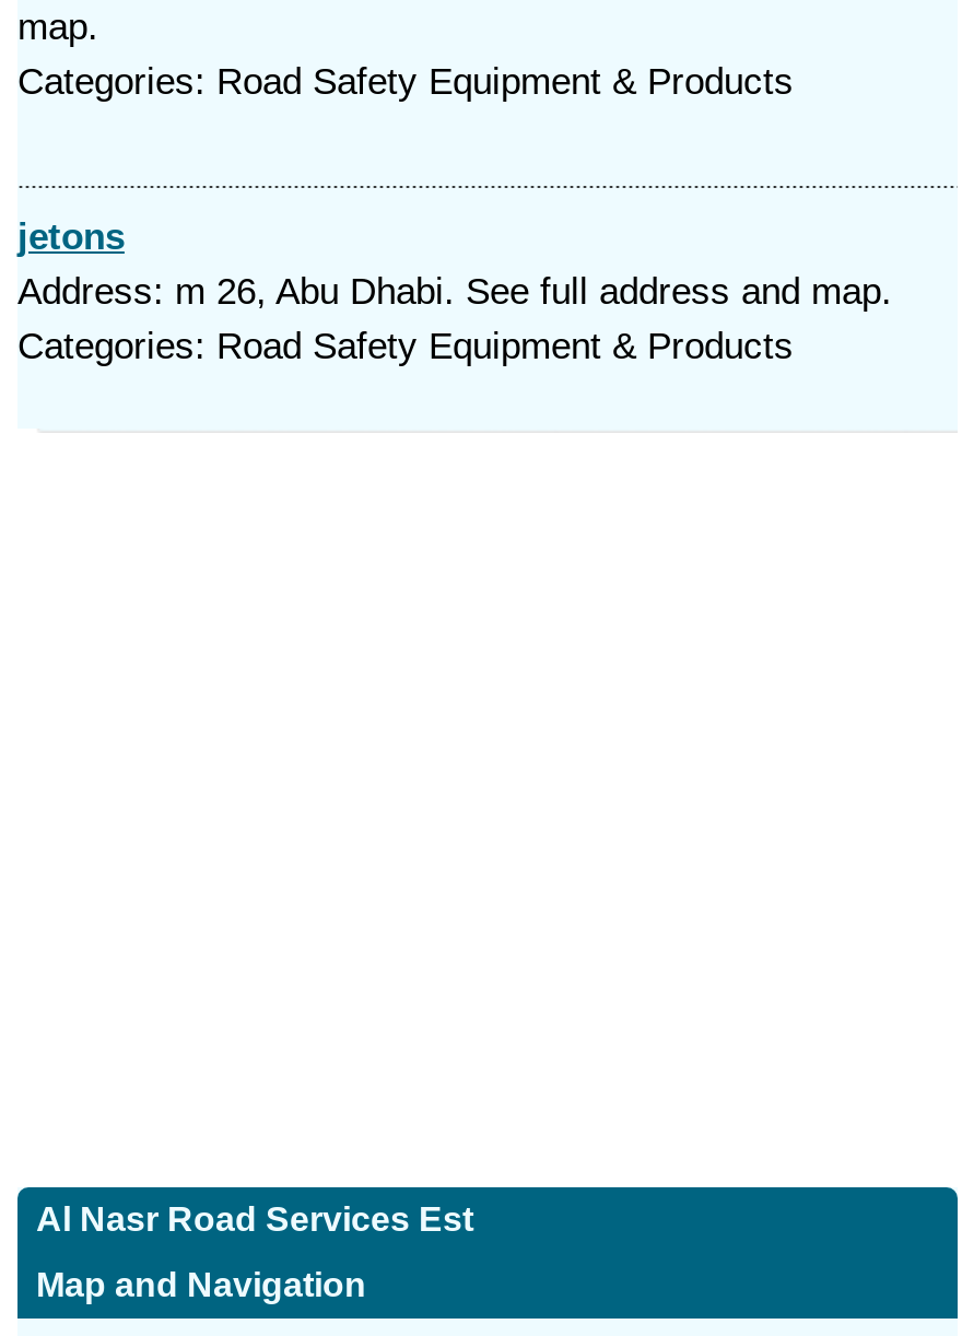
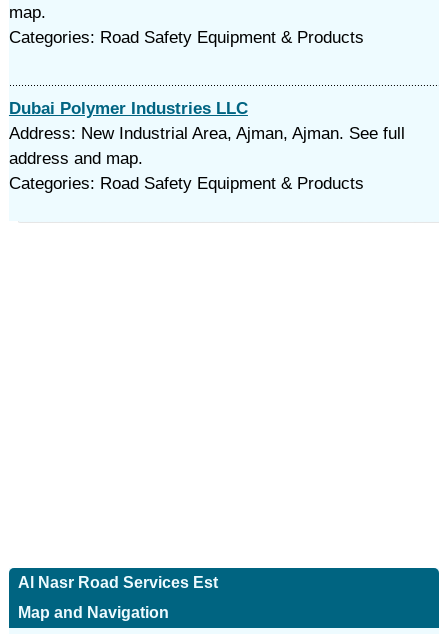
[17,216,892,313] jetons | Address: m 26, Abu Dhabi. See full address and map. -> [9,99,405,168] Dubai Polymer Industries LLC | Address: New Industrial Area, Ajman, Ajman. See full | address and map.

